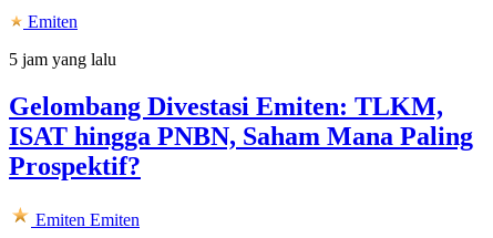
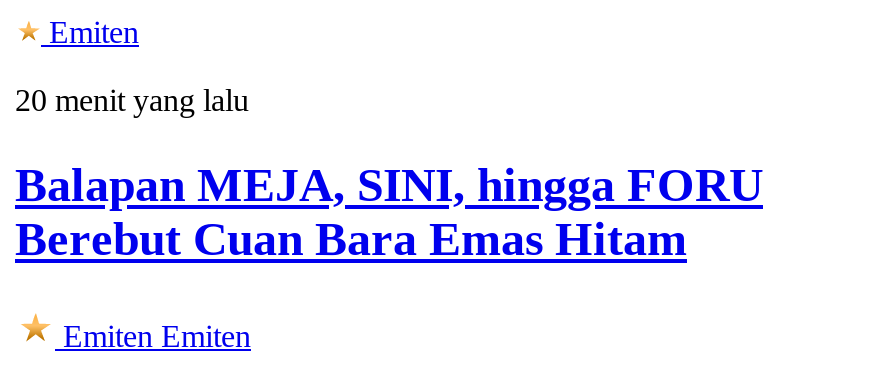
[9,50,116,68] 5 jam yang lalu -> [15,83,249,117] 20 menit yang lalu
[9,92,473,180] Gelombang Divestasi Emiten: TLKM, | ISAT hingga PNBN, Saham Mana Paling | Prospektif? -> [15,158,763,264] Balapan MEJA, SINI, hingga FORU | Berebut Cuan Bara Emas Hitam

